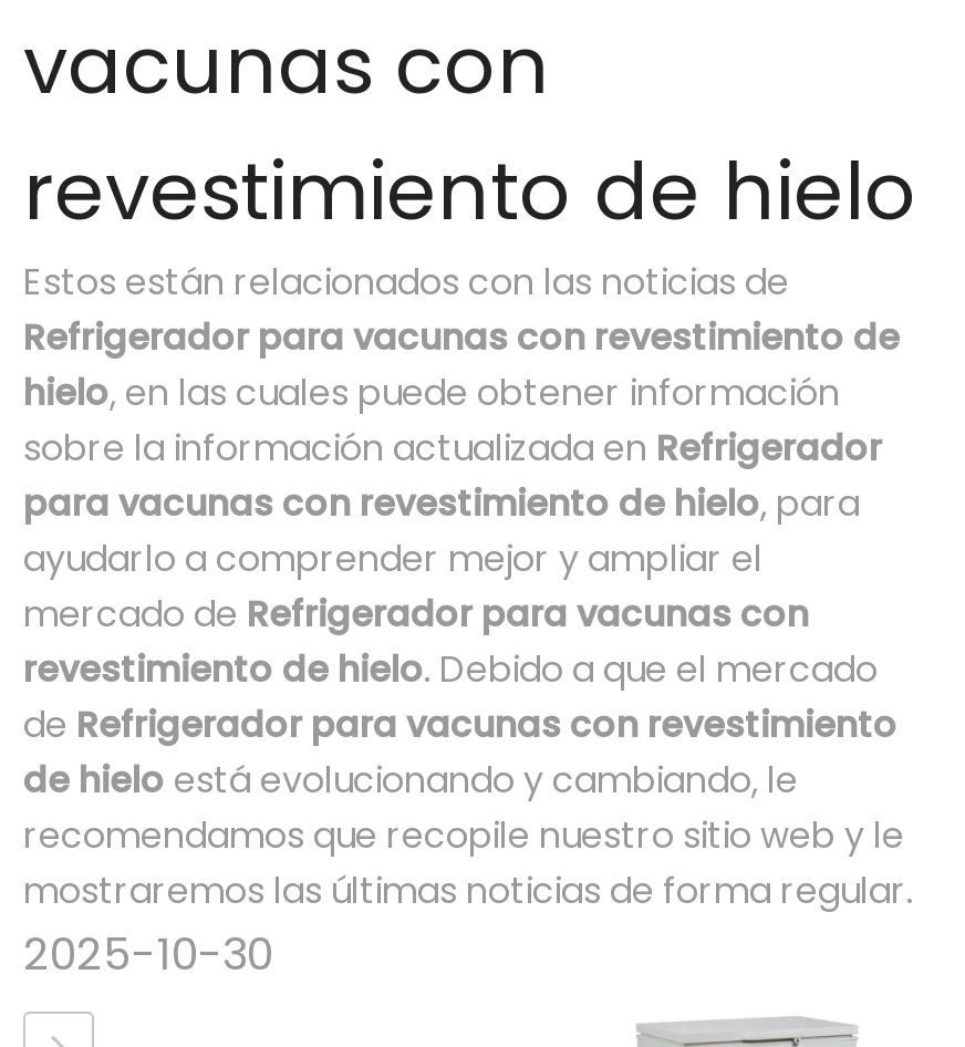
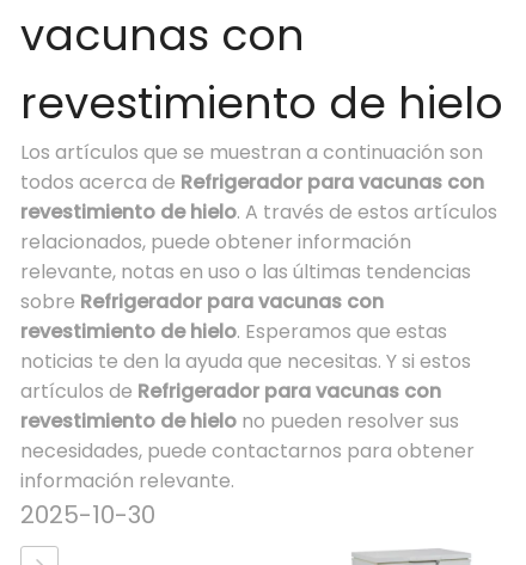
[23,257,913,916] Estos están relacionados con las noticias de | Refrigerador para vacunas con revestimiento de | hielo, en las cuales puede obtener información | sobre la información actualizada en Refrigerador | para vacunas con revestimiento de hielo, para | ayudarlo a comprender mejor y ampliar el | mercado de Refrigerador para vacunas con | revestimiento de hielo. Debido a que el mercado | de Refrigerador para vacunas con revestimiento | de hielo está evolucionando y cambiando, le | recomendamos que recopile nuestro sitio web y le | mostraremos las últimas noticias de forma regular. -> [20,138,497,494] Los artículos que se muestran a continuación son | todos acerca de Refrigerador para vacunas con | revestimiento de hielo. A través de estos artículos | relacionados, puede obtener información | relevante, notas en uso o las últimas tendencias | sobre Refrigerador para vacunas con | revestimiento de hielo. Esperamos que estas | noticias te den la ayuda que necesitas. Y si estos | artículos de Refrigerador para vacunas con | revestimiento de hielo no pueden resolver sus | necesidades, puede contactarnos para obtener | información relevante.

